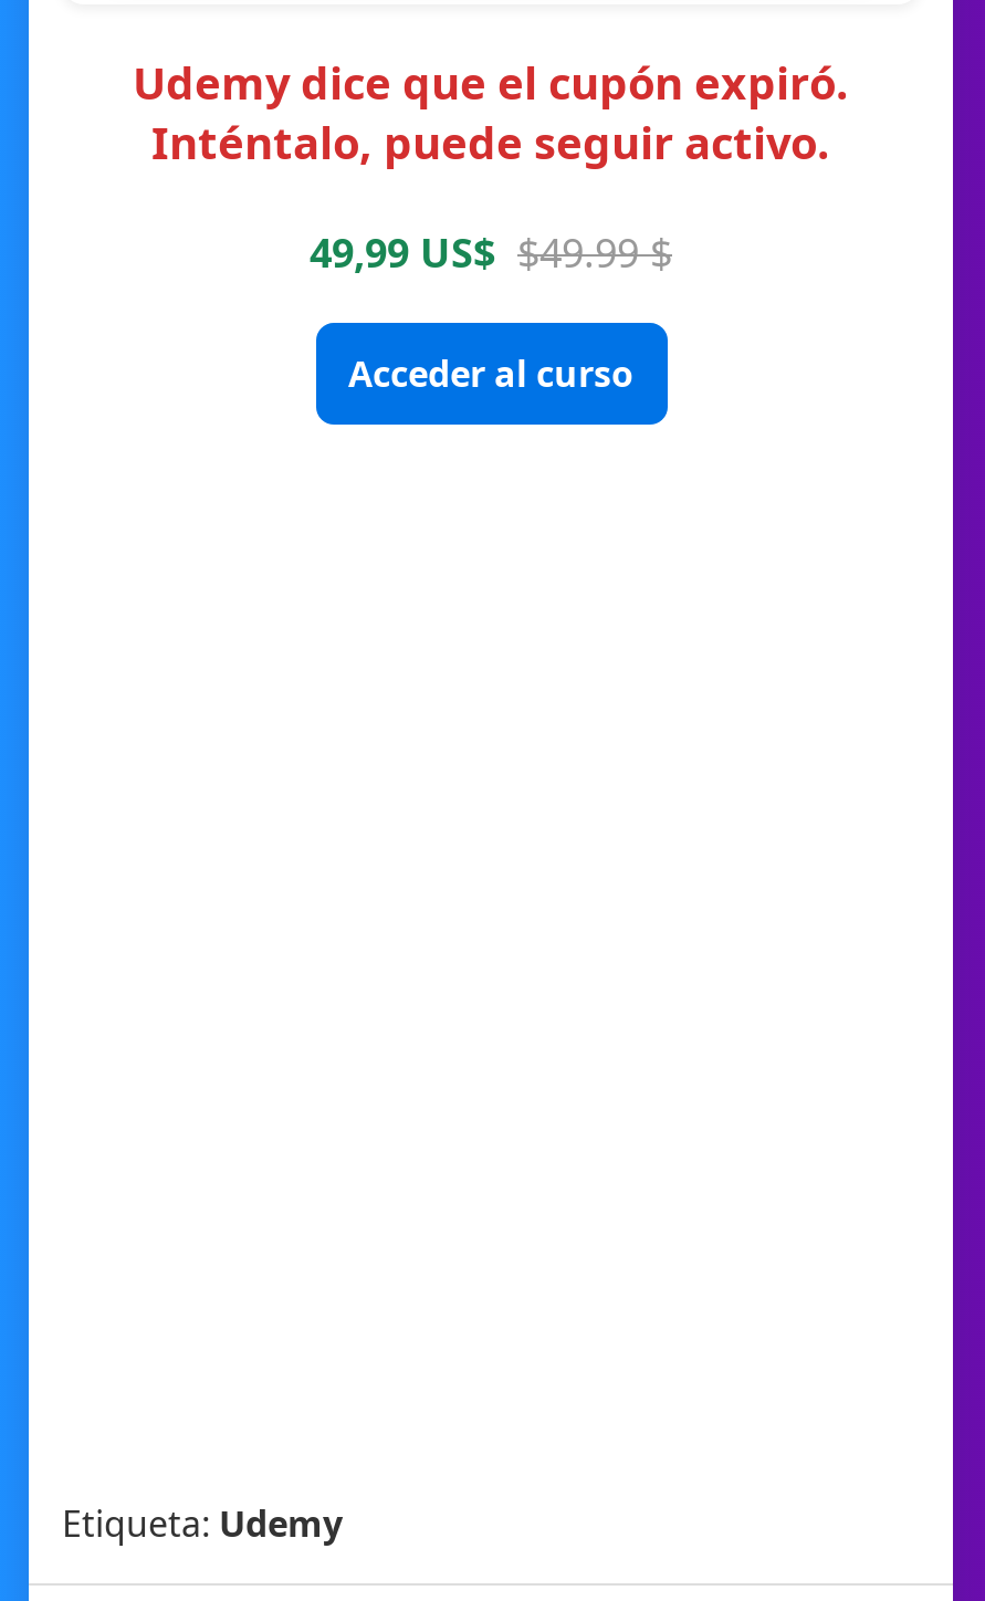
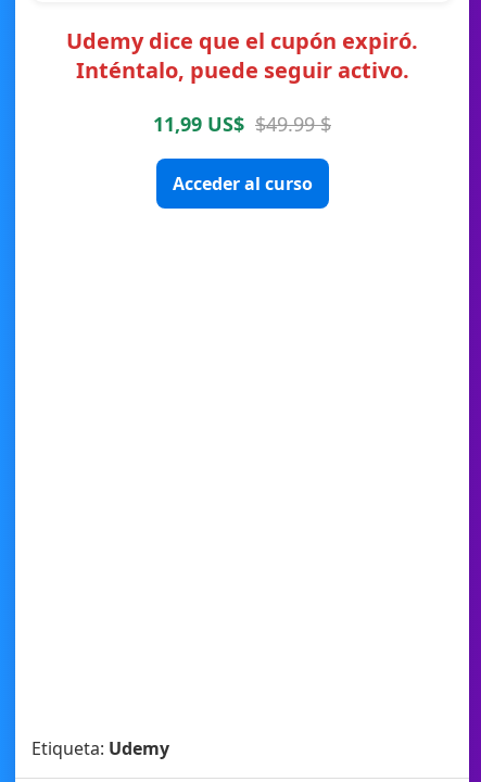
[310,225,672,278] 49,99 US$ $49.99 $ -> [153,110,331,137] 11,99 US$ $49.99 $

